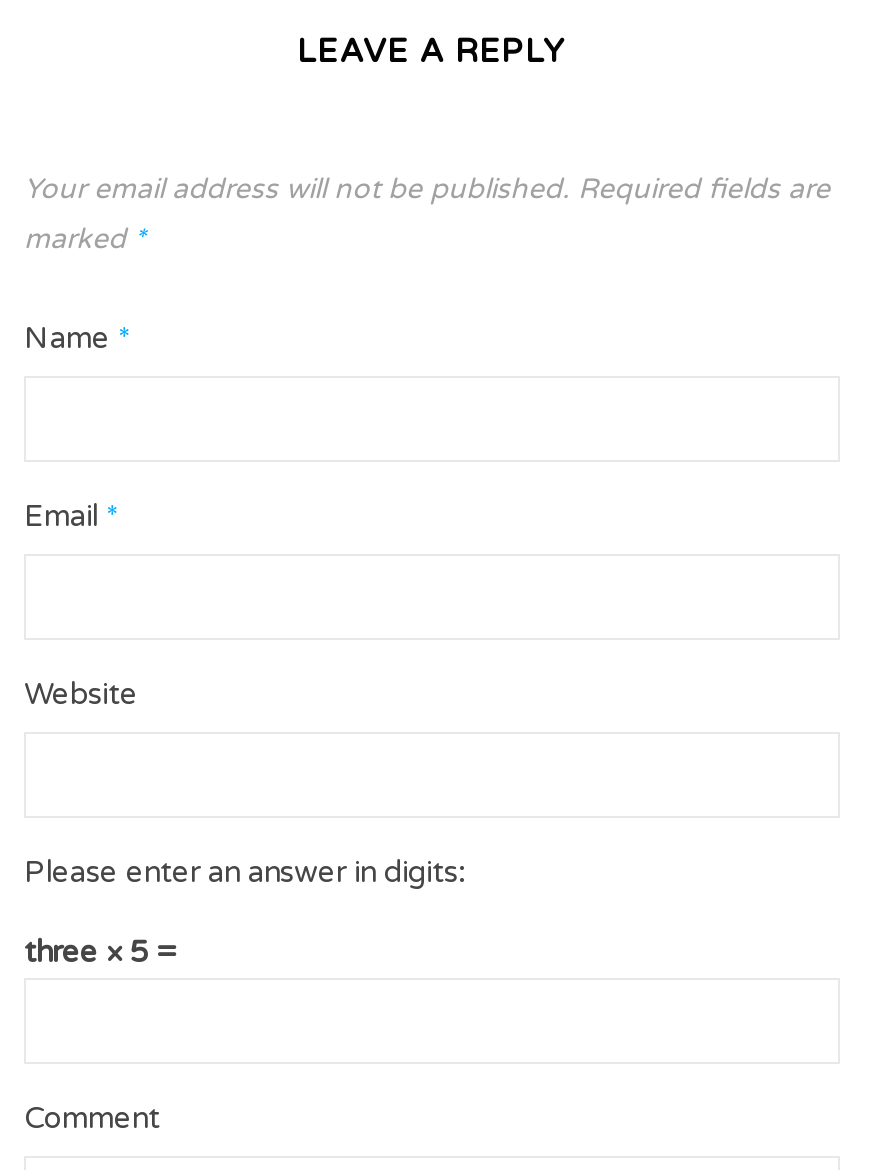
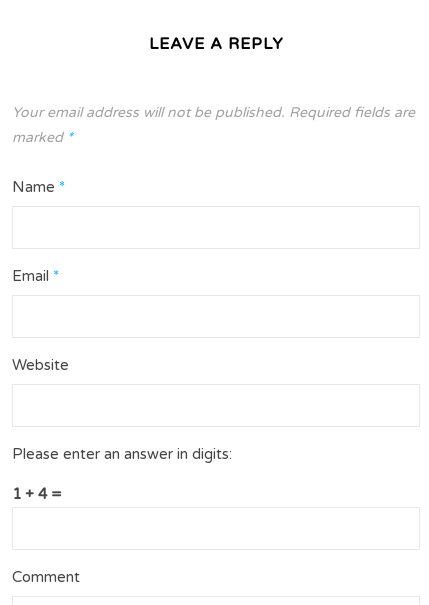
[24,934,178,970] three × 5 = -> [12,485,62,503] 1 + 4 =

